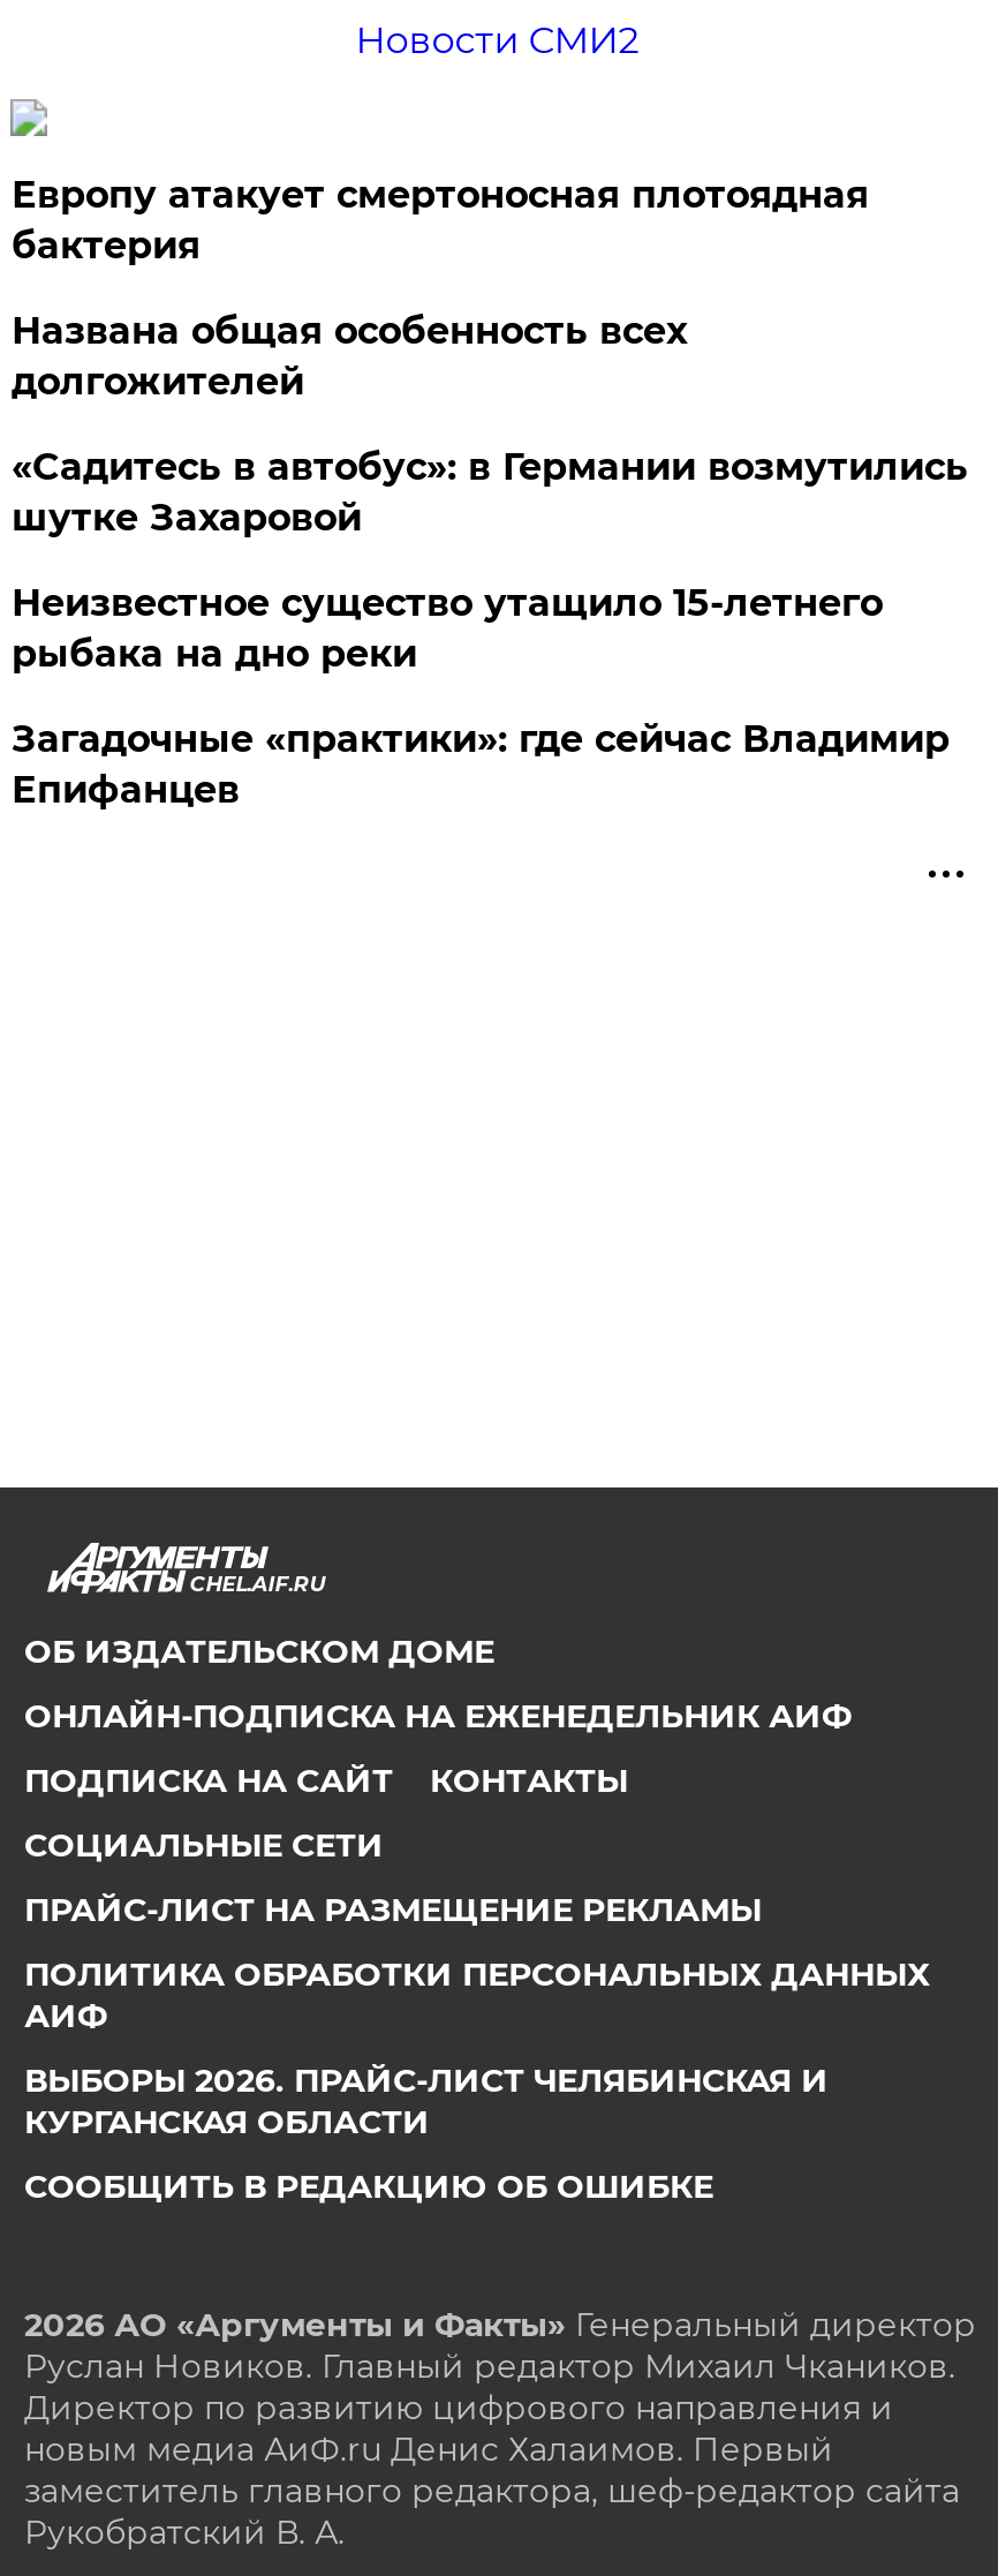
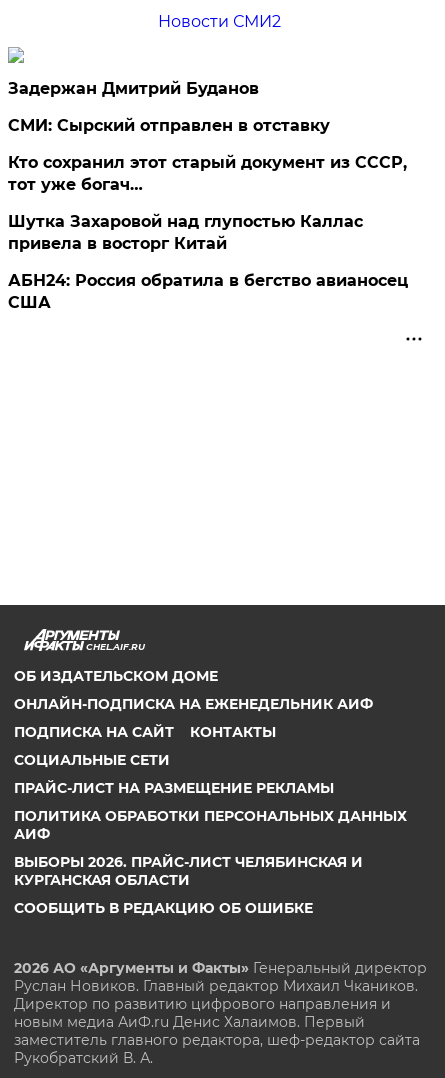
[11,173,869,268] Европу атакует смертоносная плотоядная | бактерия -> [8,79,259,98] Задержан Дмитрий Буданов
[11,309,687,404] Названа общая особенность всех | долгожителей -> [8,116,330,135] СМИ: Сырский отправлен в отставку
[11,445,968,540] «Садитесь в автобус»: в Германии возмутились | шутке Захаровой -> [8,153,407,194] Кто сохранил этот старый документ из СССР, | тот уже богач…
[11,581,883,676] Неизвестное существо утащило 15-летнего | рыбака на дно реки -> [8,212,363,253] Шутка Захаровой над глупостью Каллас | привела в восторг Китай
[11,717,949,812] Загадочные «практики»: где сейчас Владимир | Епифанцев -> [8,271,408,312] АБН24: Россия обратила в бегство авианосец | США

